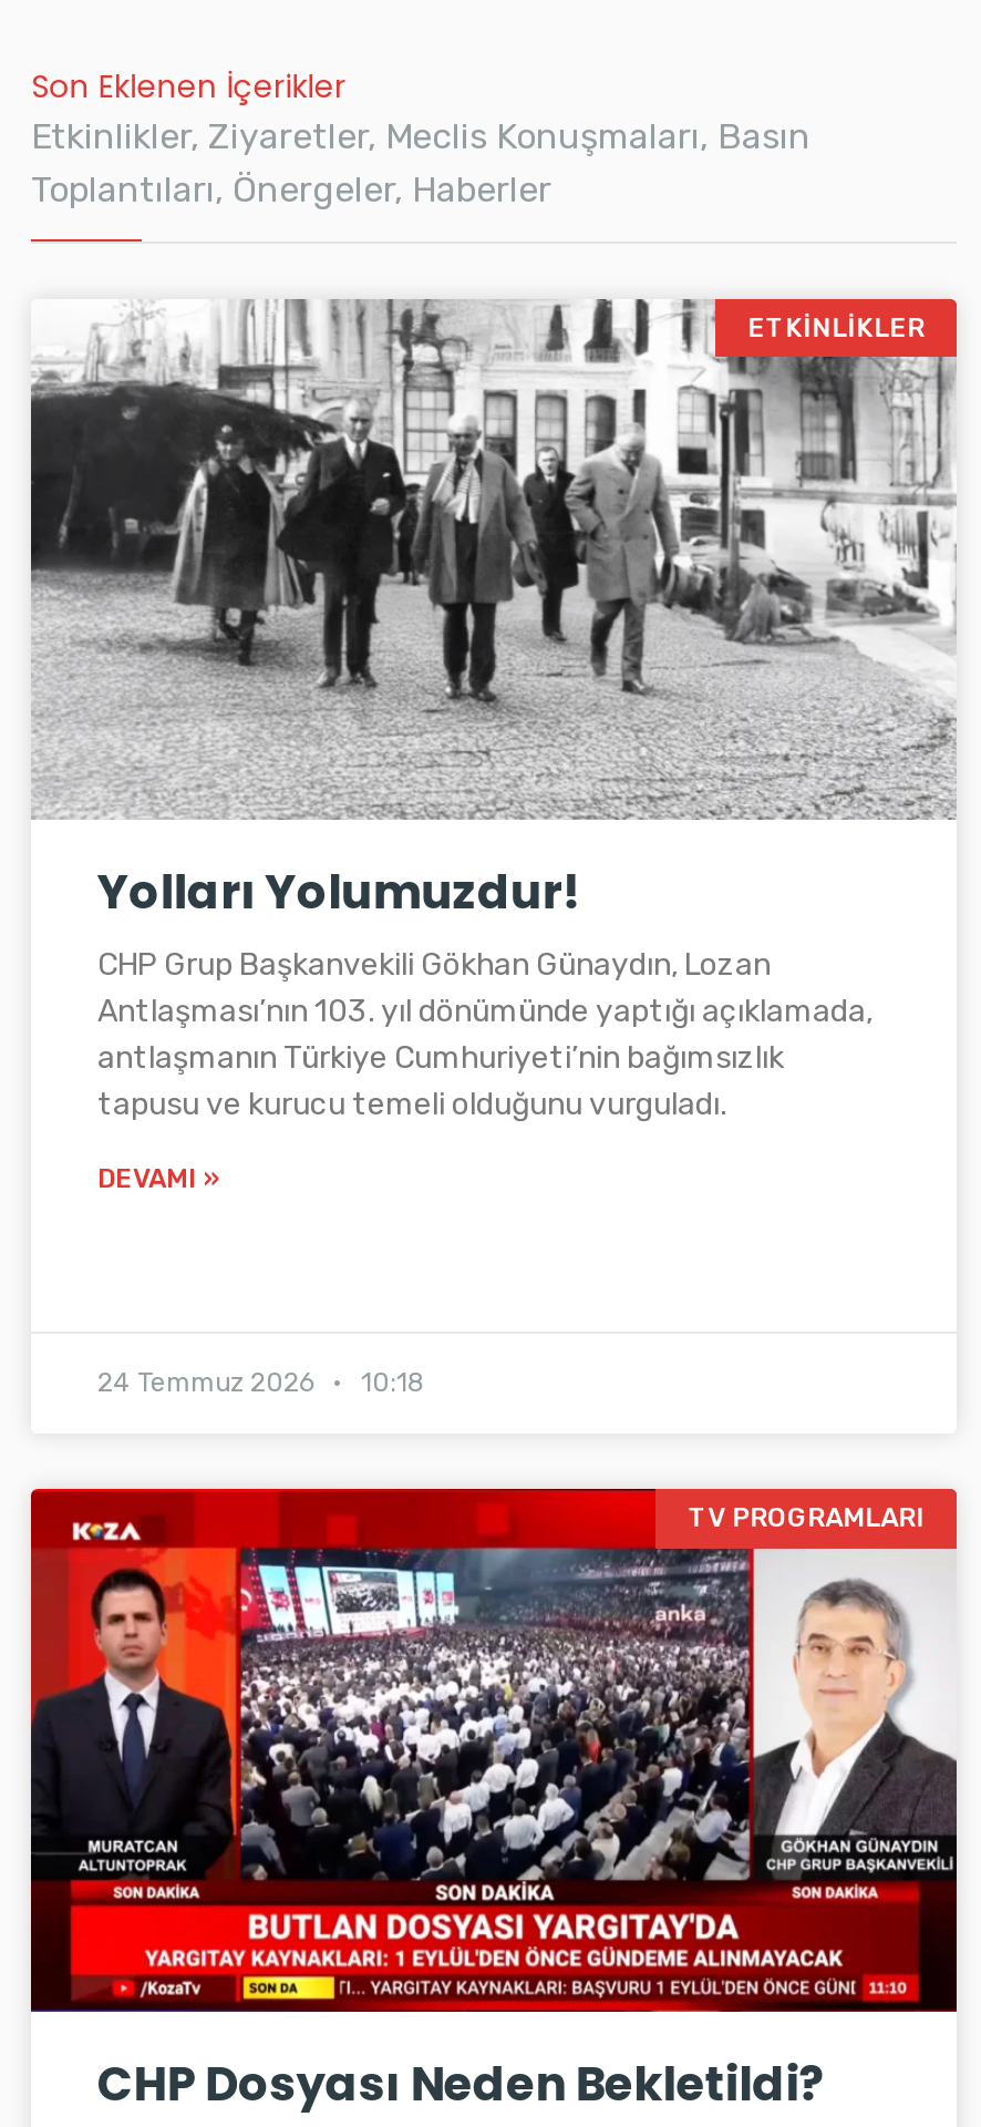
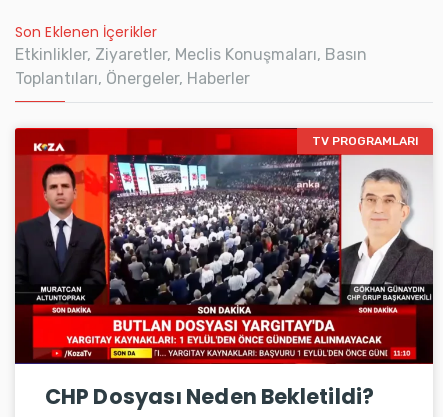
[29,298,957,821] [image] | ETKINLIKLER -> none
[97,860,872,1194] Yolları Yolumuzdur! | CHP Grup Başkanvekili Gökhan Günaydın, Lozan | Antlaşması’nın 103. yıl dönümünde yaptığı açıklamada, | antlaşmanın Türkiye Cumhuriyeti’nin bağımsızlık | tapusu ve kurucu temeli olduğunu vurguladı. | DEVAMI » -> none
[97,1367,425,1398] 24 Temmuz 2026 | 10:18 -> none

